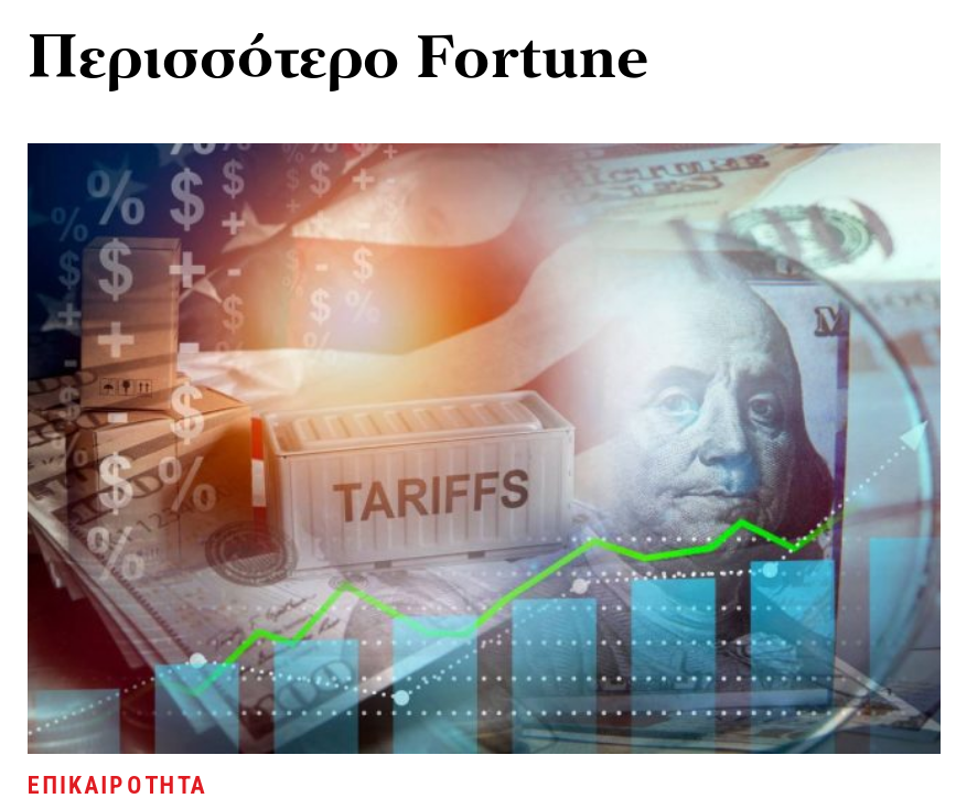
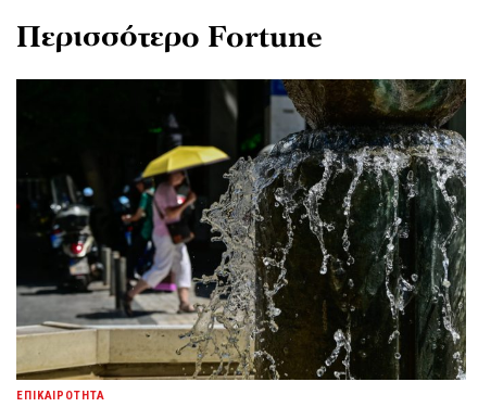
[25,141,941,756] [image] -> [15,78,467,381] [image]

